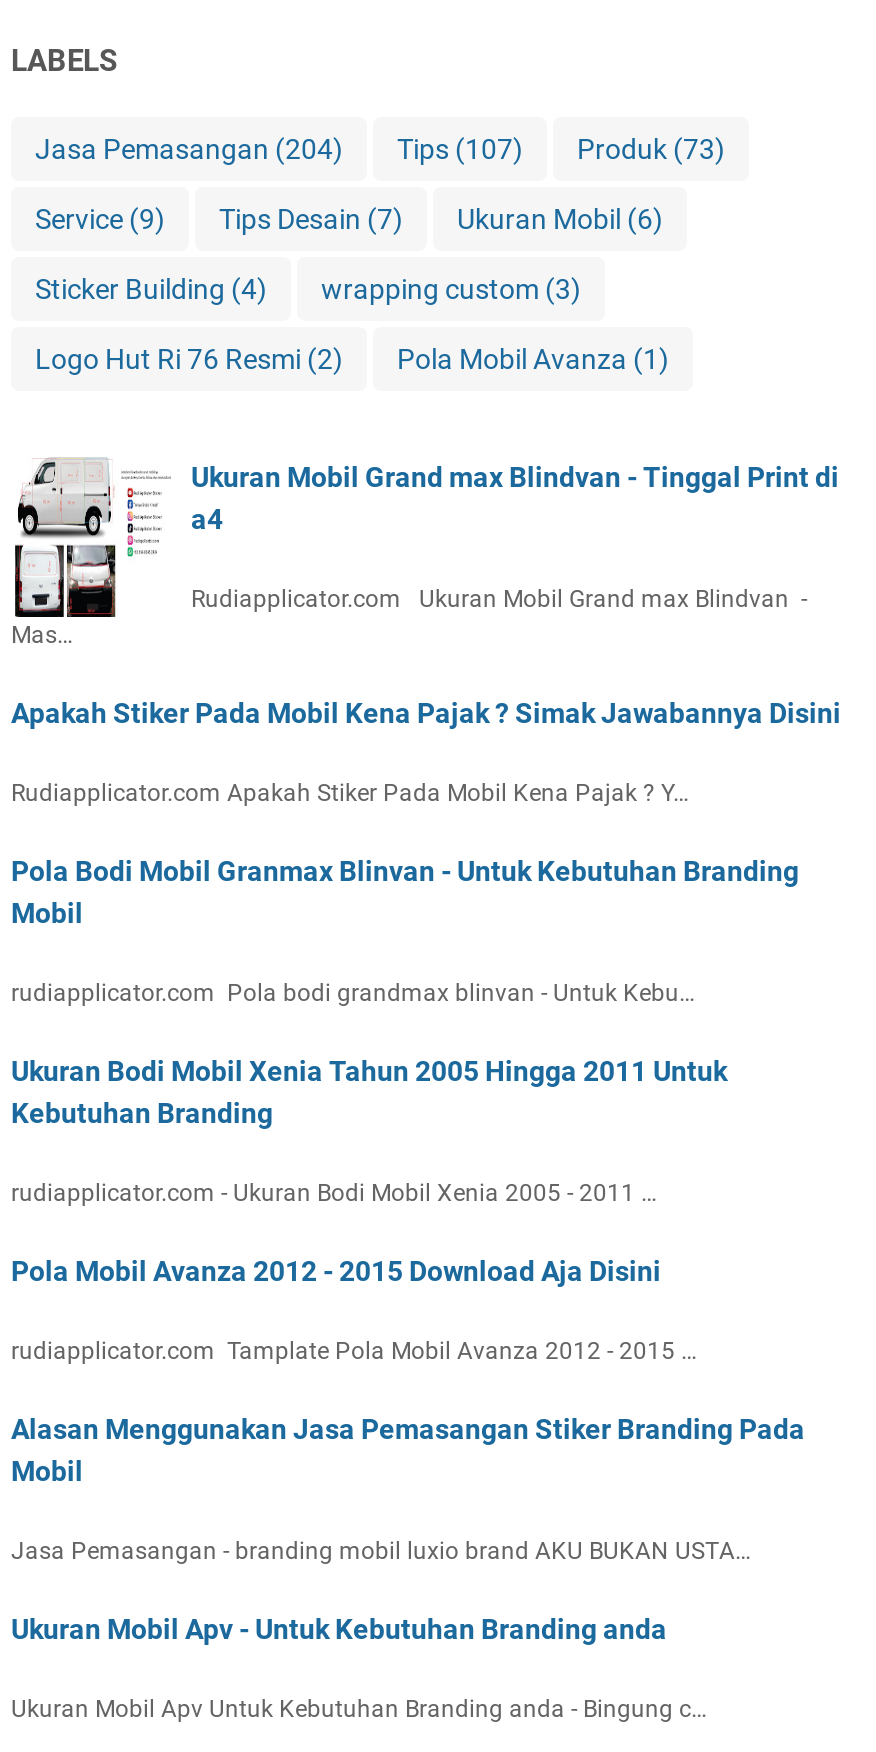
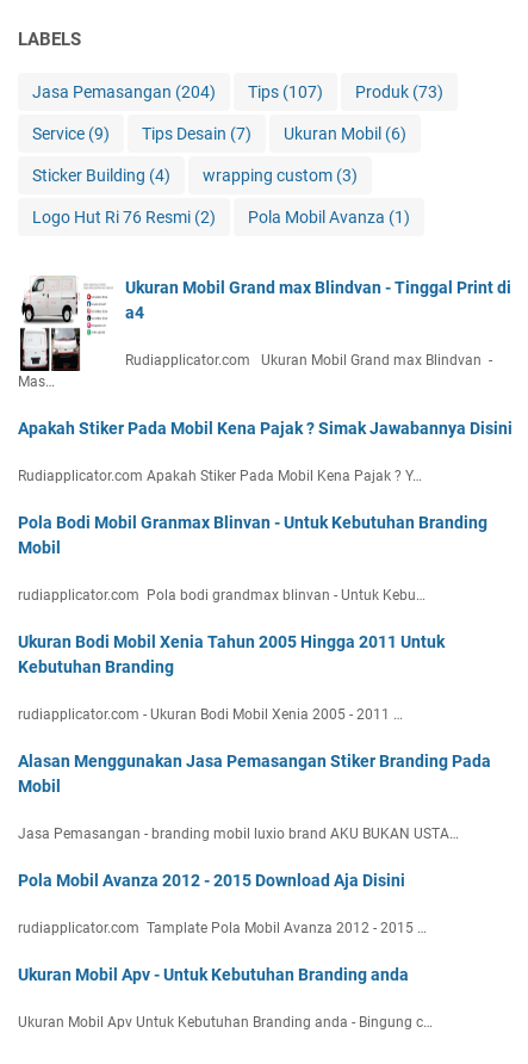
moved [11,1255,697,1365] -> [18,871,427,936]: Pola Mobil Avanza 2012 - 2015 Download Aja Disini | rudiapplicator.com Tamplate Pola Mobil Avanza 2012 - 2015 …
moved [11,1413,805,1565] -> [18,751,491,842]: Alasan Menggunakan Jasa Pemasangan Stiker Branding Pada | Mobil | Jasa Pemasangan - branding mobil luxio brand AKU BUKAN USTA…

